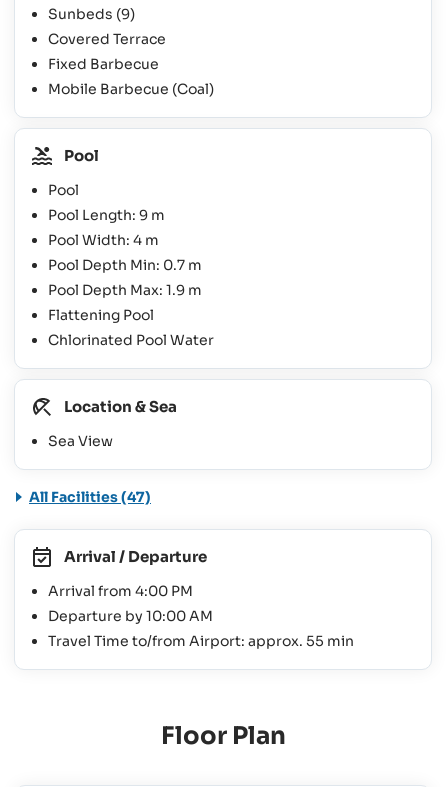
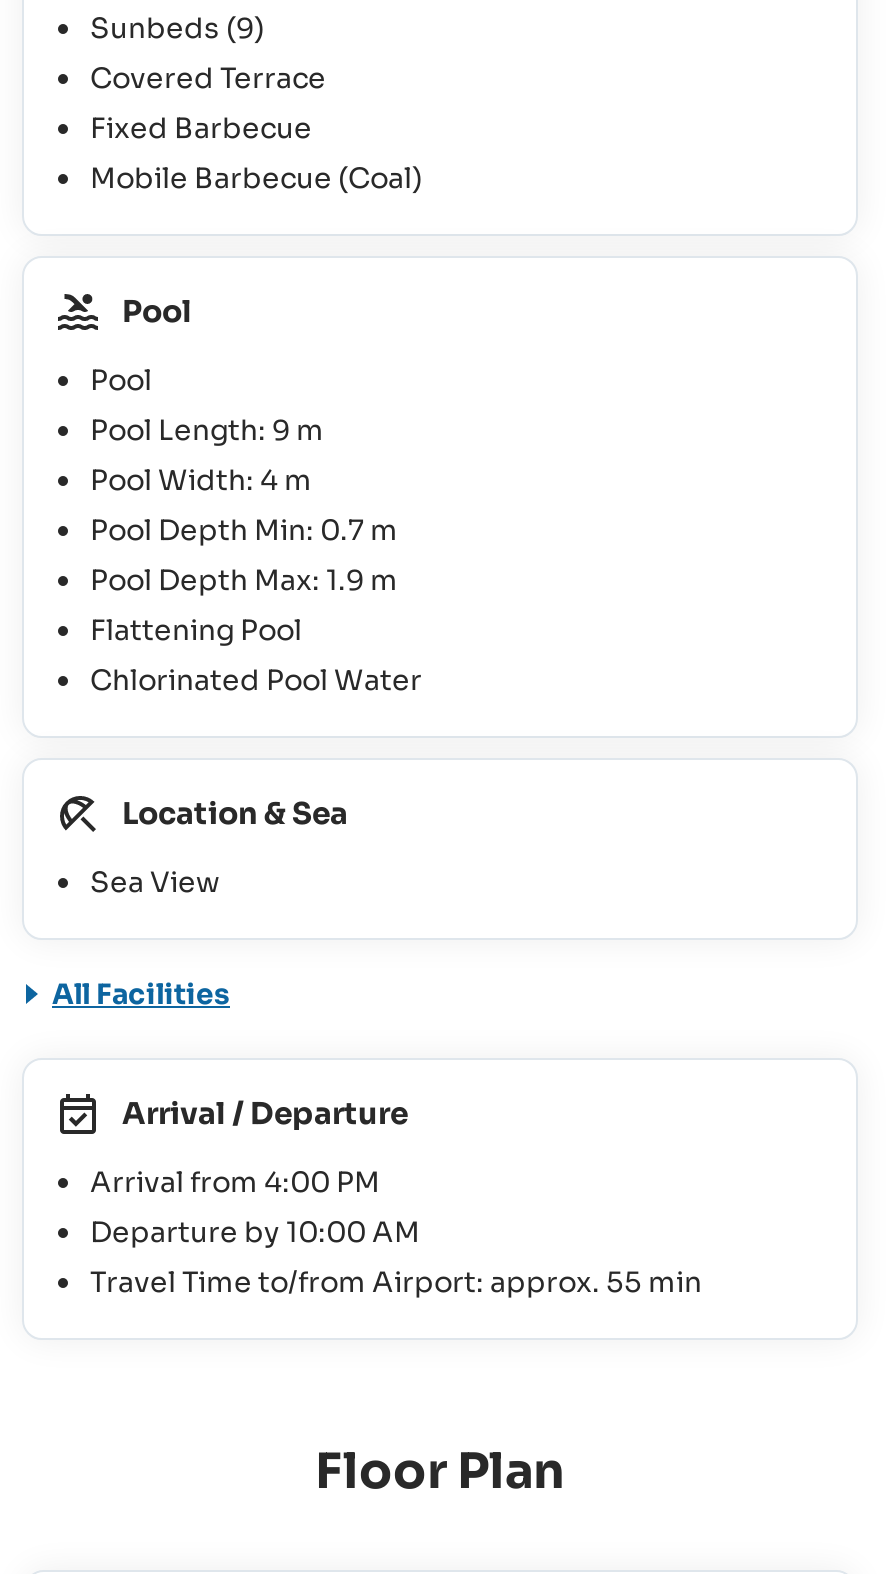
[29,488,151,506] All Facilities (47) -> [52,975,230,1011] All Facilities

